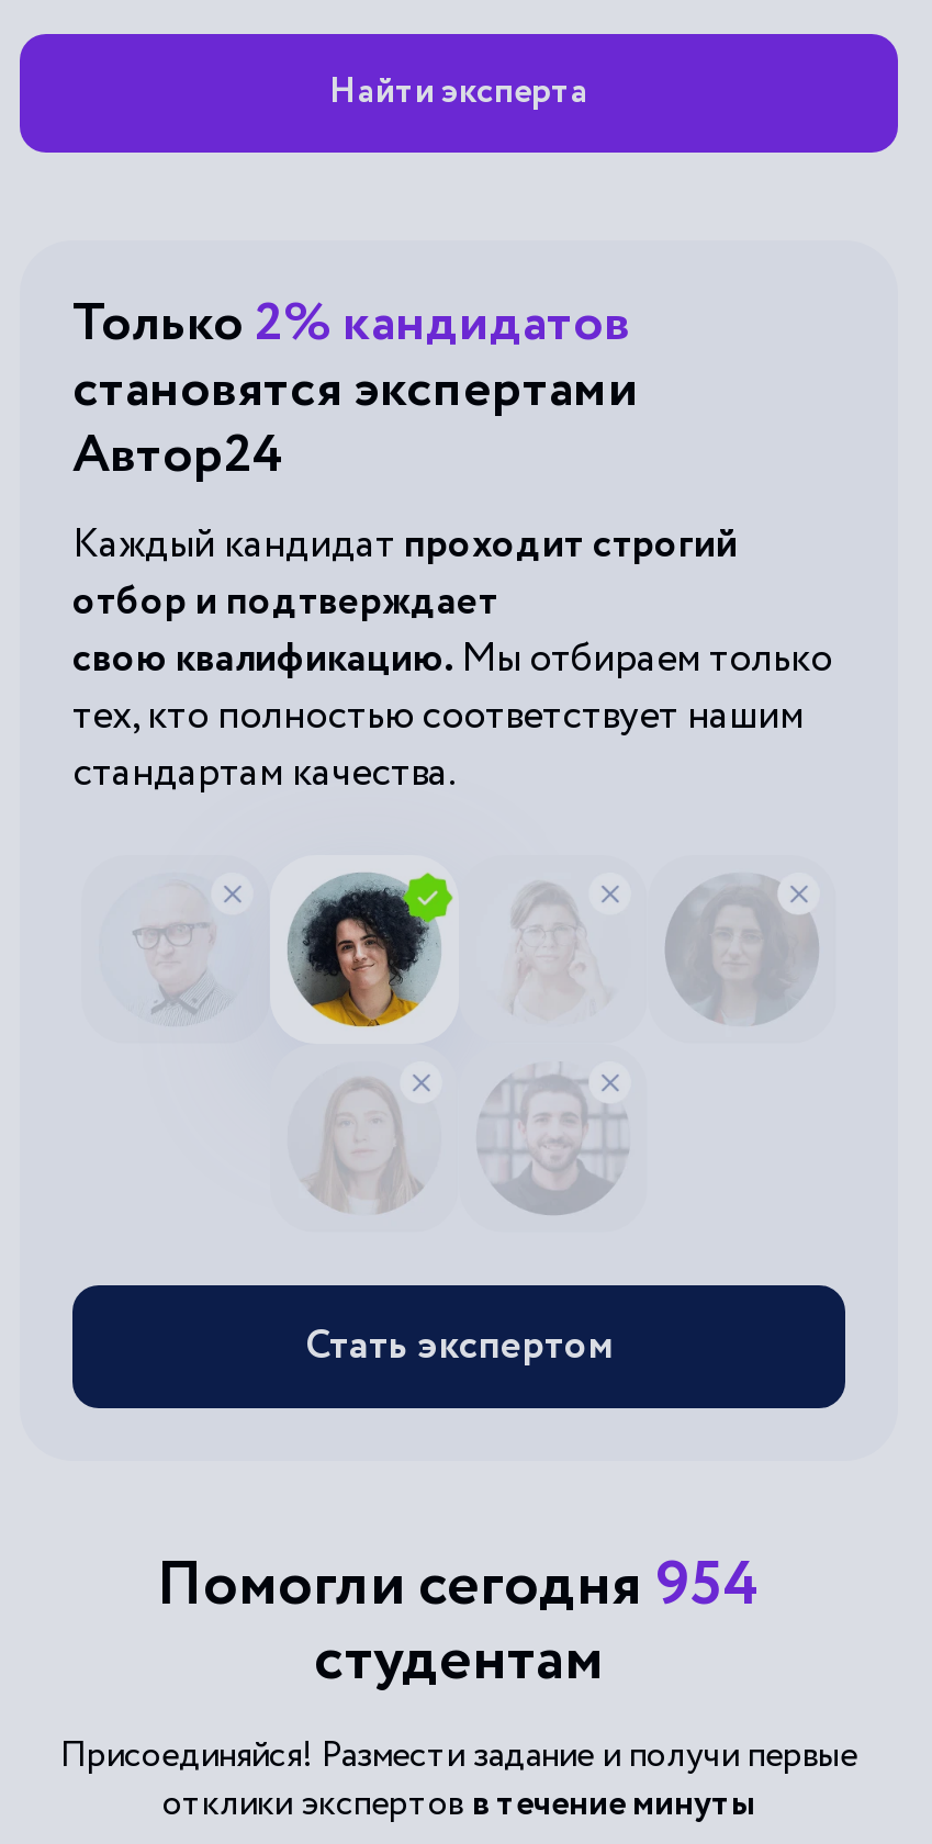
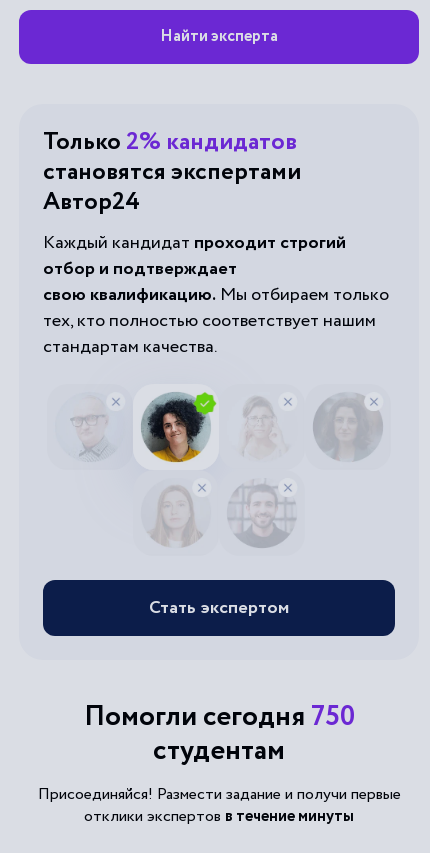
[157,1539,761,1631] Помогли сегодня 954 -> [83,696,354,738] Помогли сегодня 750

